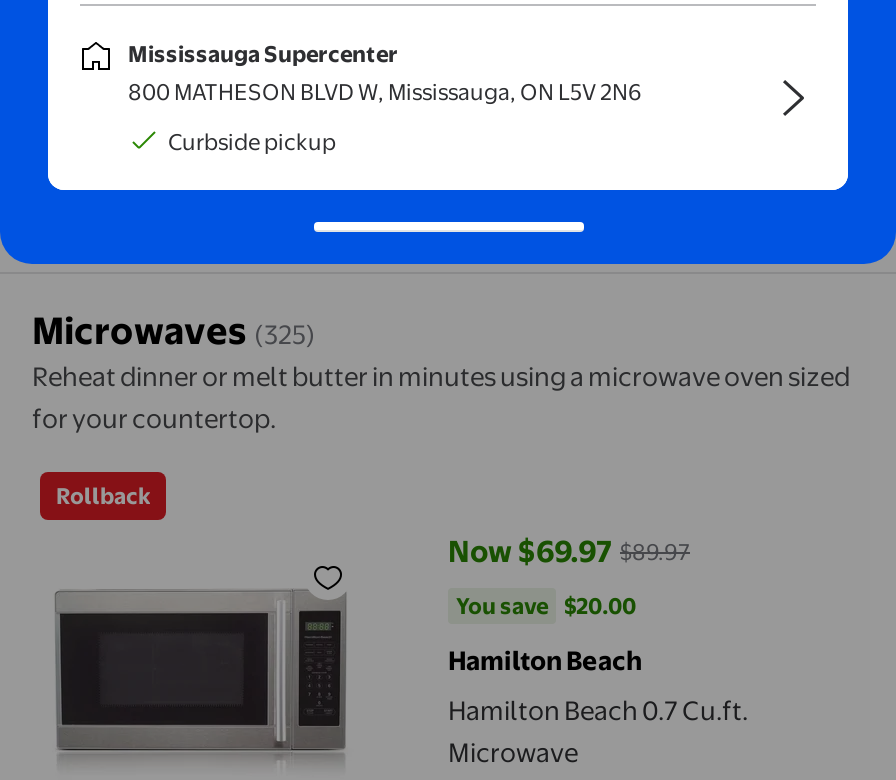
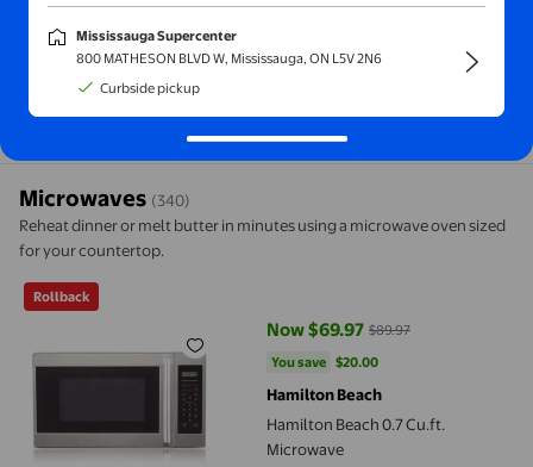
[32,308,316,354] Microwaves (325) -> [19,185,190,212] Microwaves (340)

